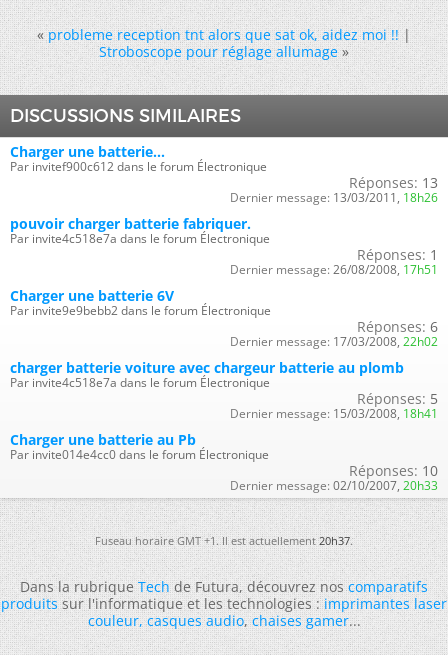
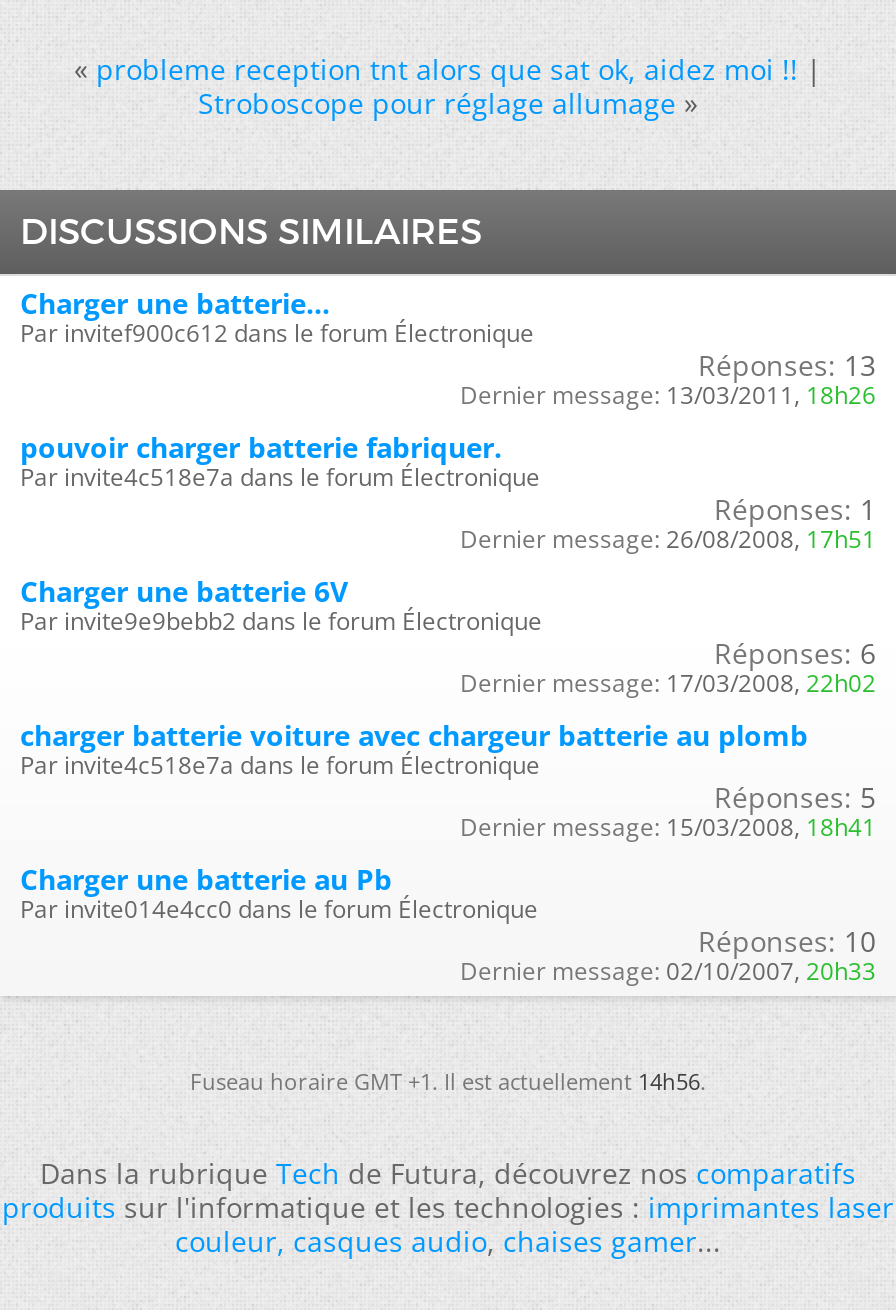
[95,533,353,548] Fuseau horaire GMT +1. Il est actuellement 20h37. -> [190,1066,706,1096] Fuseau horaire GMT +1. Il est actuellement 14h56.

